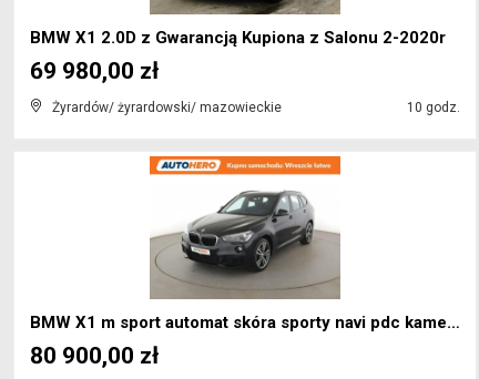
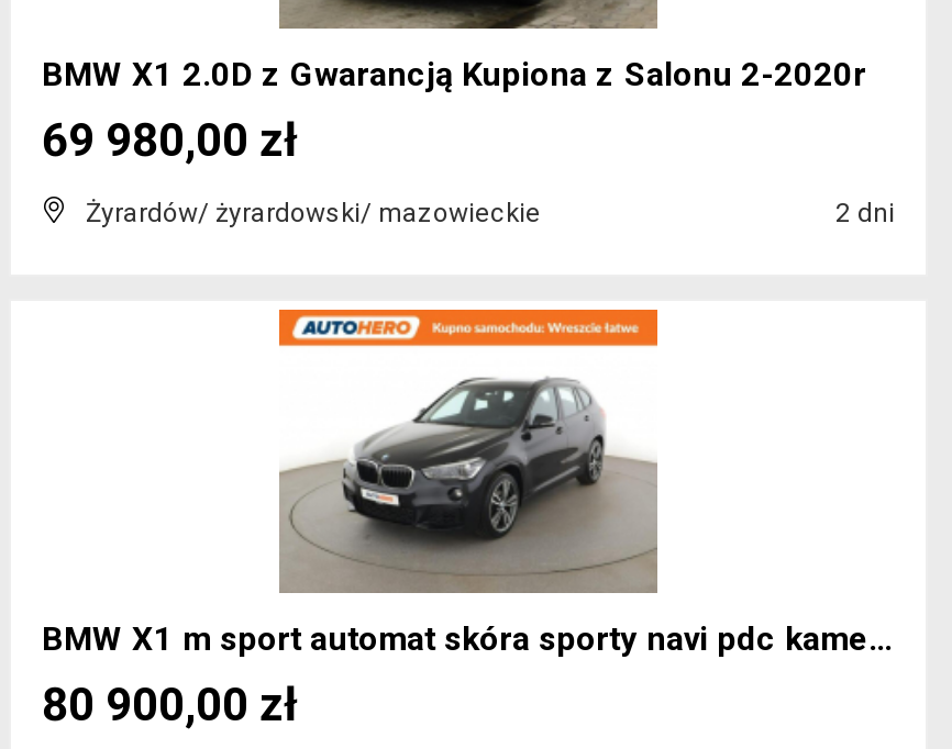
[404,100,460,115] 10 godz. -> [829,198,895,228] 2 dni

